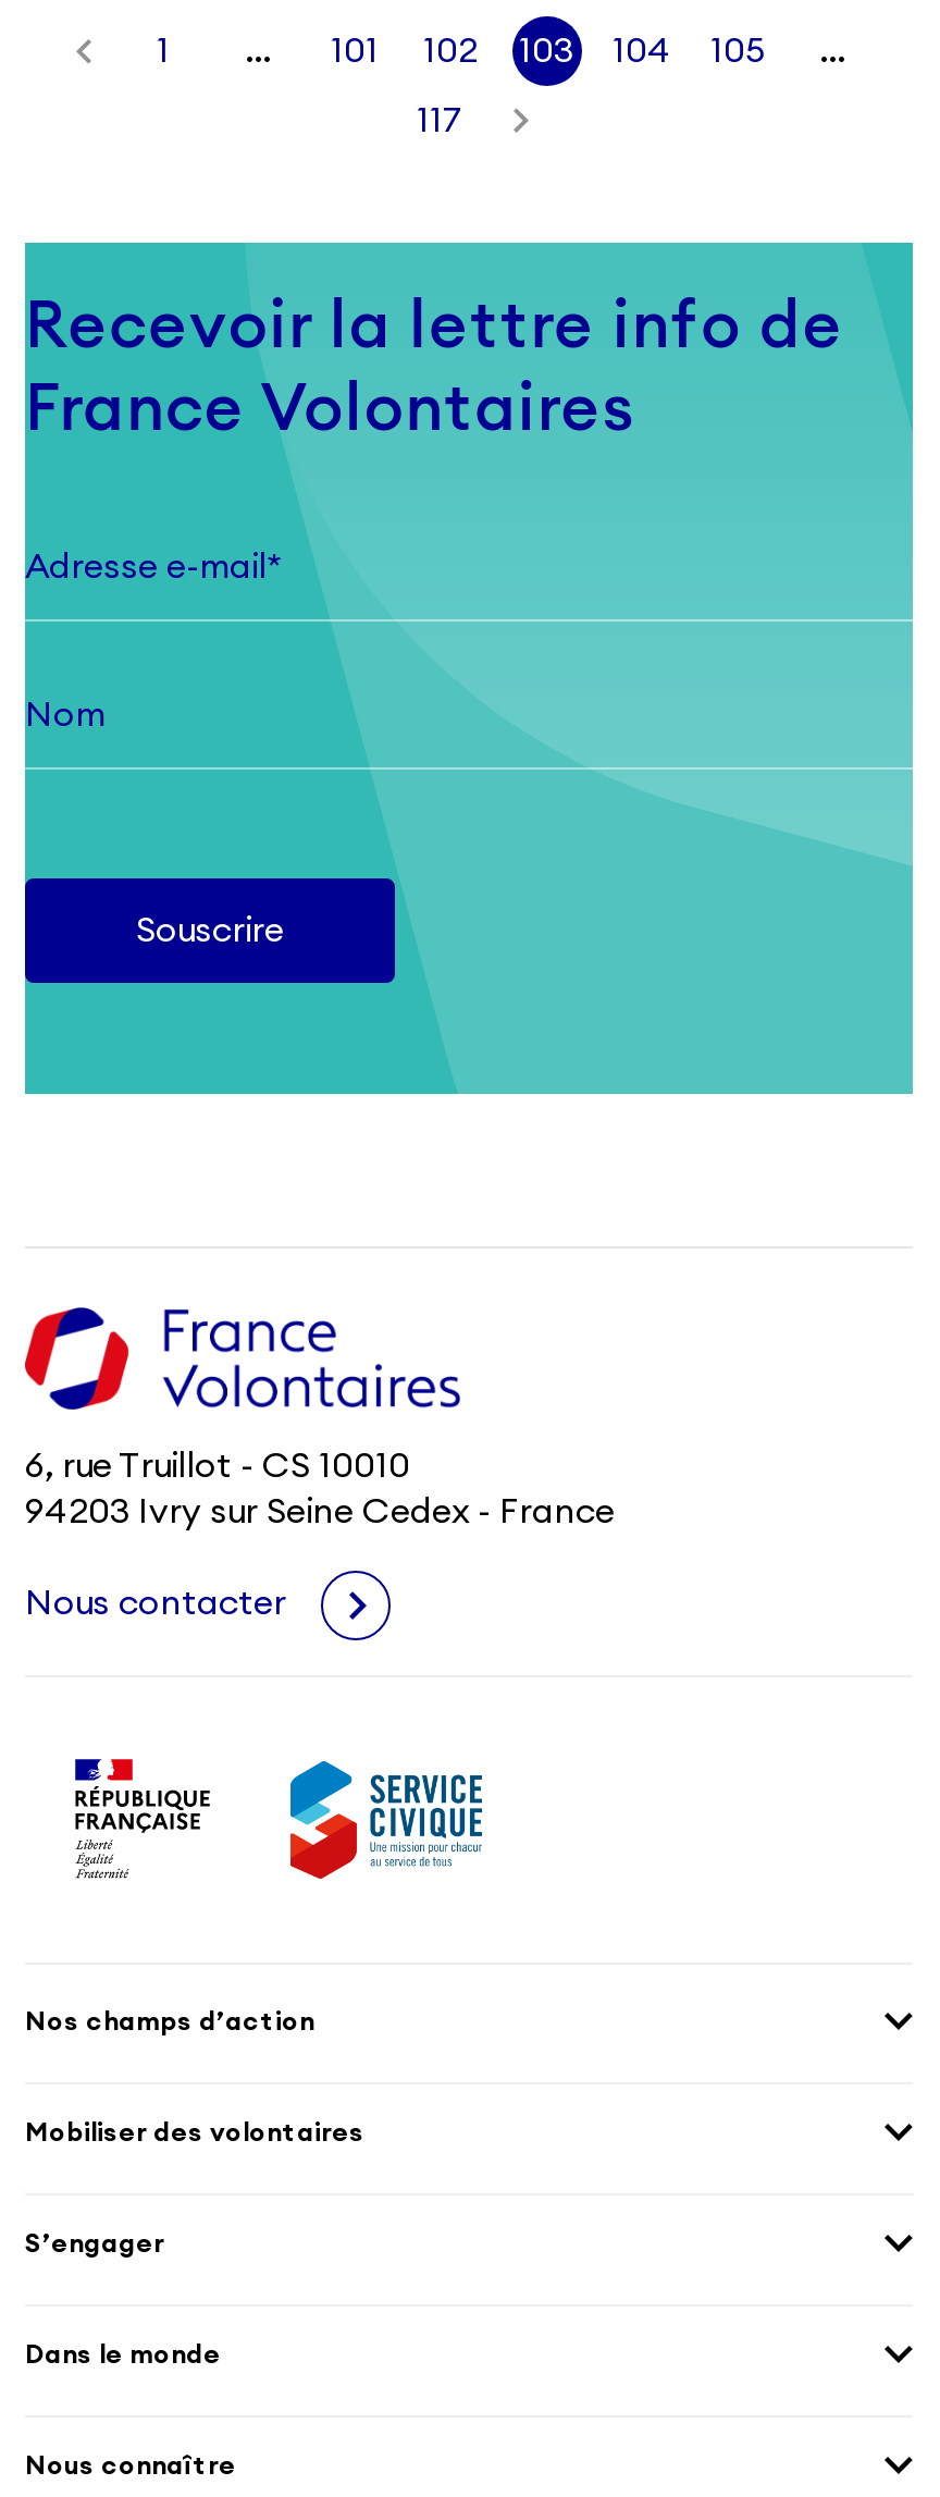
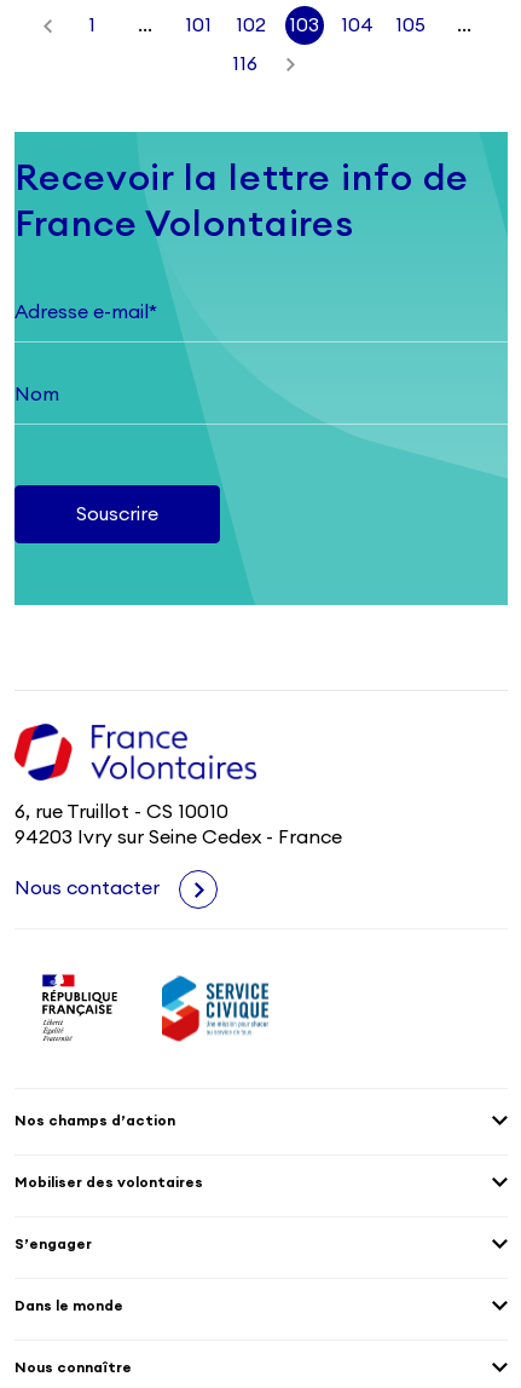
[417,103,462,137] 117 -> [232,54,257,73] 116

